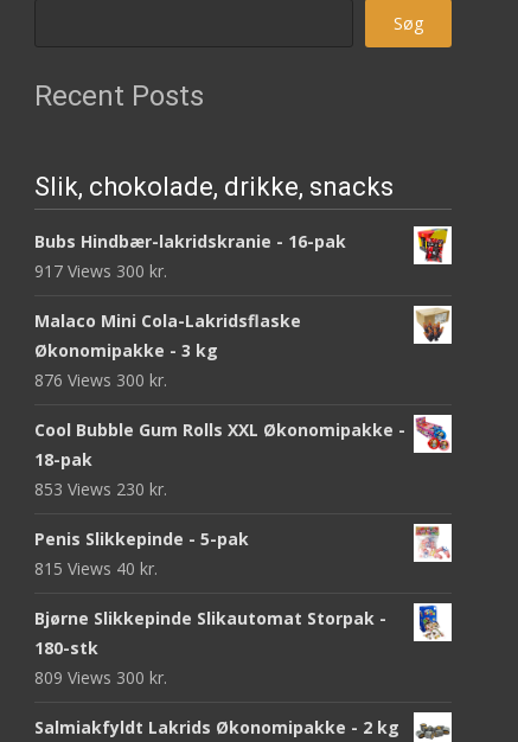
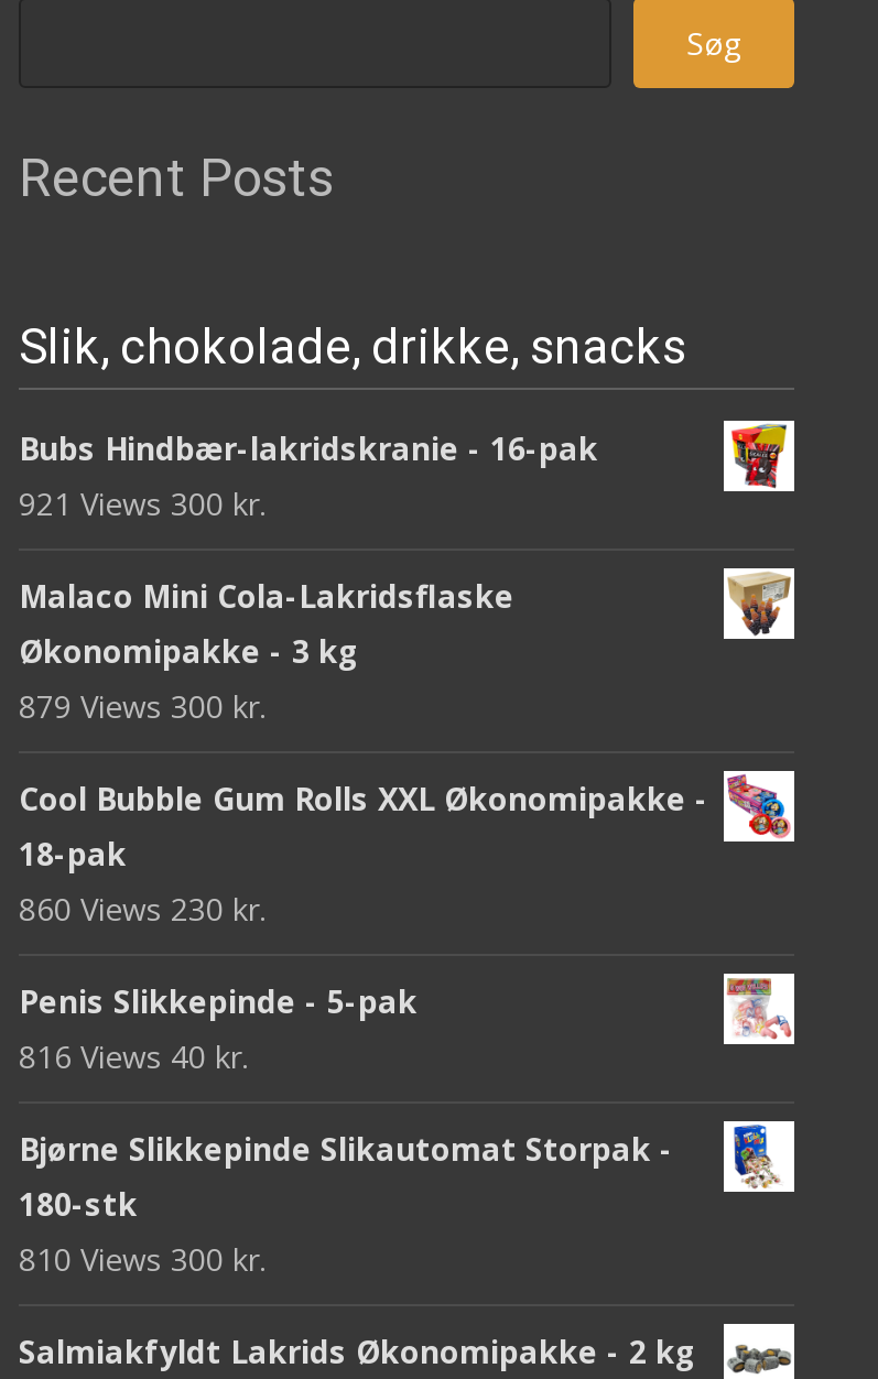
[34,259,167,282] 917 Views 300 kr. -> [19,482,265,523] 921 Views 300 kr.
[34,368,167,391] 876 Views 300 kr. -> [19,684,265,726] 879 Views 300 kr.
[34,477,167,500] 853 Views 230 kr. -> [19,887,265,929] 860 Views 230 kr.
[34,557,158,579] 815 Views 40 kr. -> [19,1034,248,1076] 816 Views 40 kr.
[34,666,167,688] 809 Views 300 kr. -> [19,1237,265,1279] 810 Views 300 kr.

